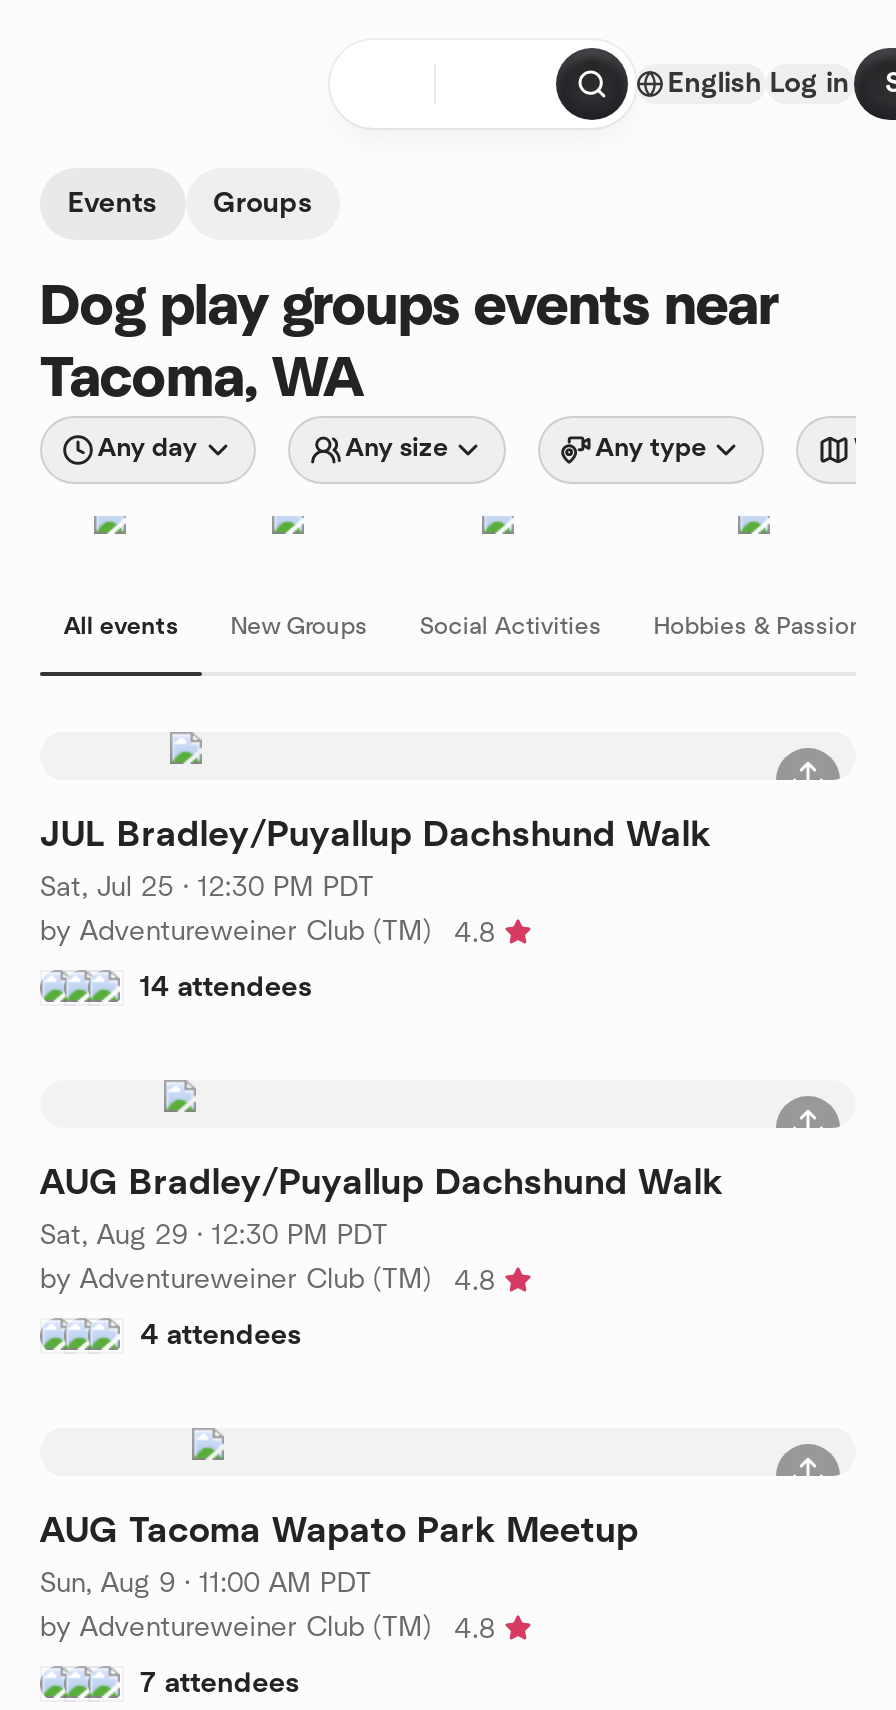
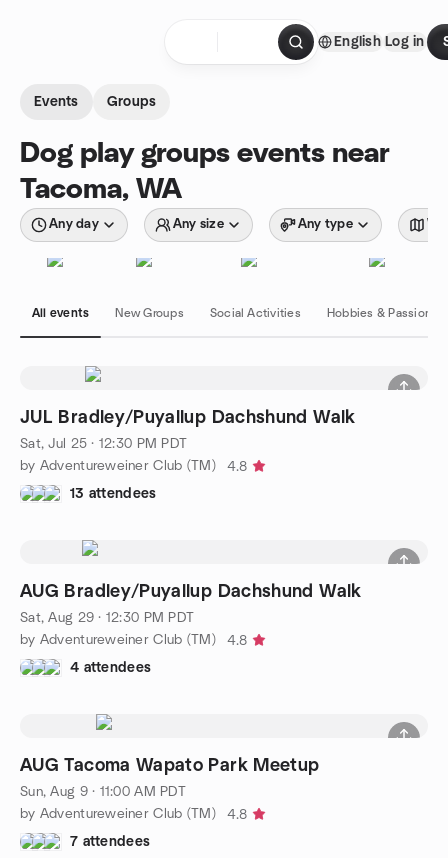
[140,973,313,1001] 14 attendees -> [70,486,156,500] 13 attendees

